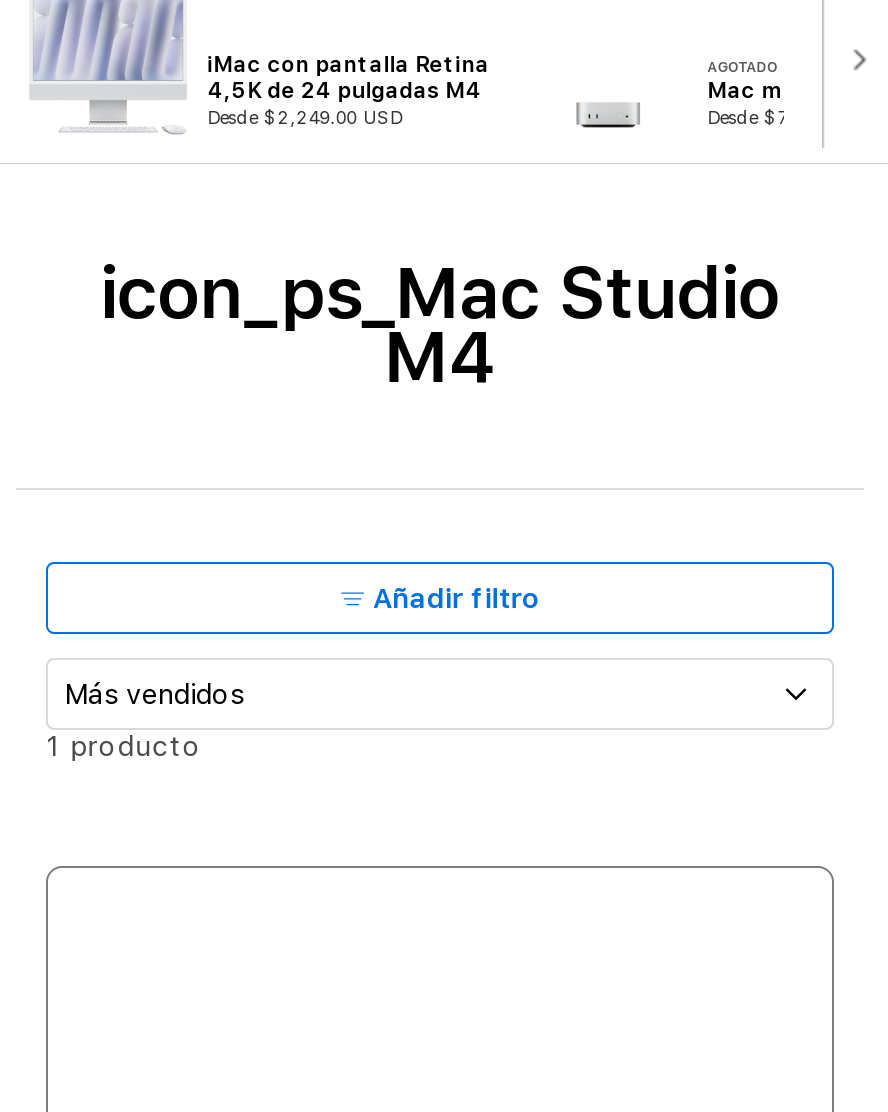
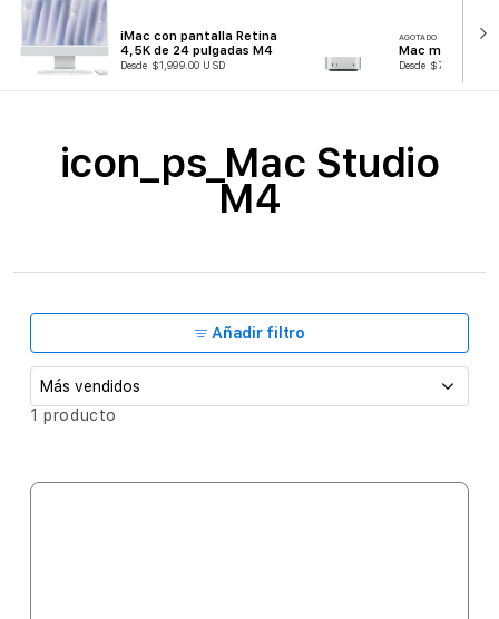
[207,106,402,128] Desde $2,249.00 USD -> [120,59,225,71] Desde $1,999.00 USD

